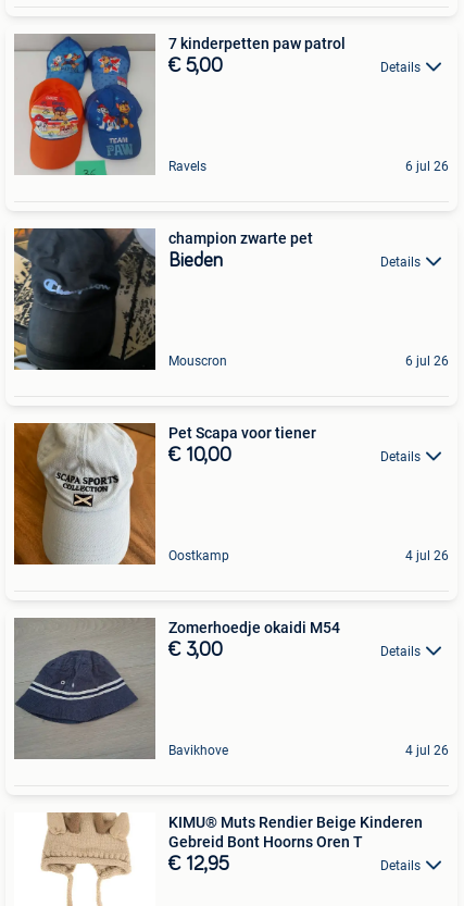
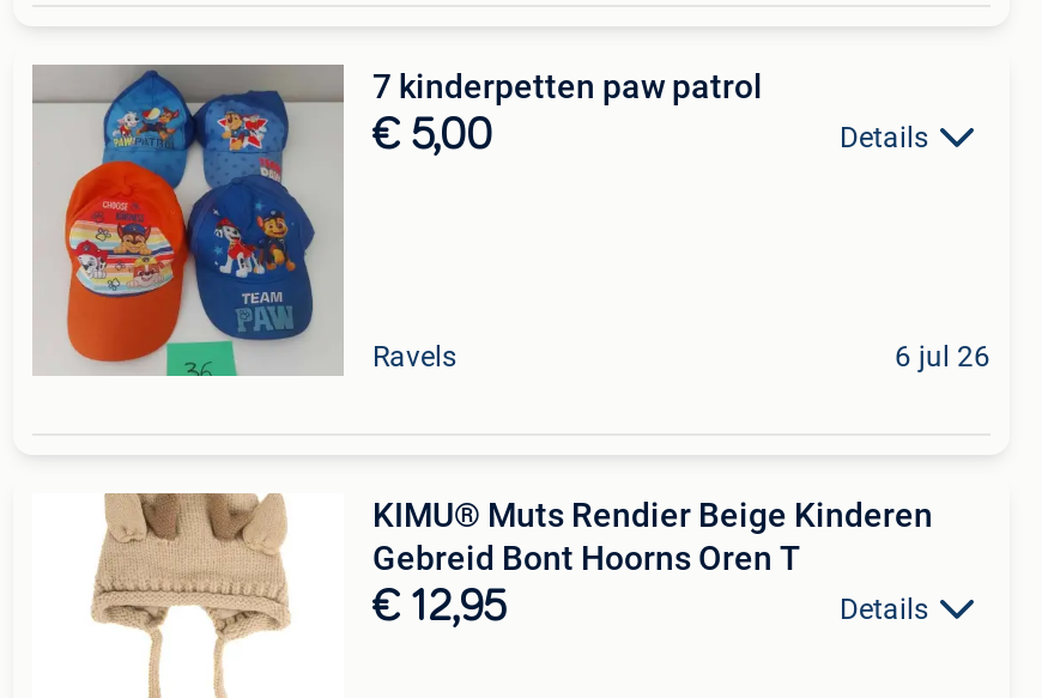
[13,227,421,371] [image] | champion zwarte pet | Bieden | Details -> none
[168,353,449,369] Mouscron | 6 jul 26 -> none
[13,422,421,566] [image] | Pet Scapa voor tiener | € 10,00 | Details -> none
[168,548,449,563] Oostkamp | 4 jul 26 -> none
[14,619,421,759] [image] | Zomerhoedje okaidi M54 | € 3,00 | Details -> none
[168,743,449,758] Bavikhove | 4 jul 26 -> none

